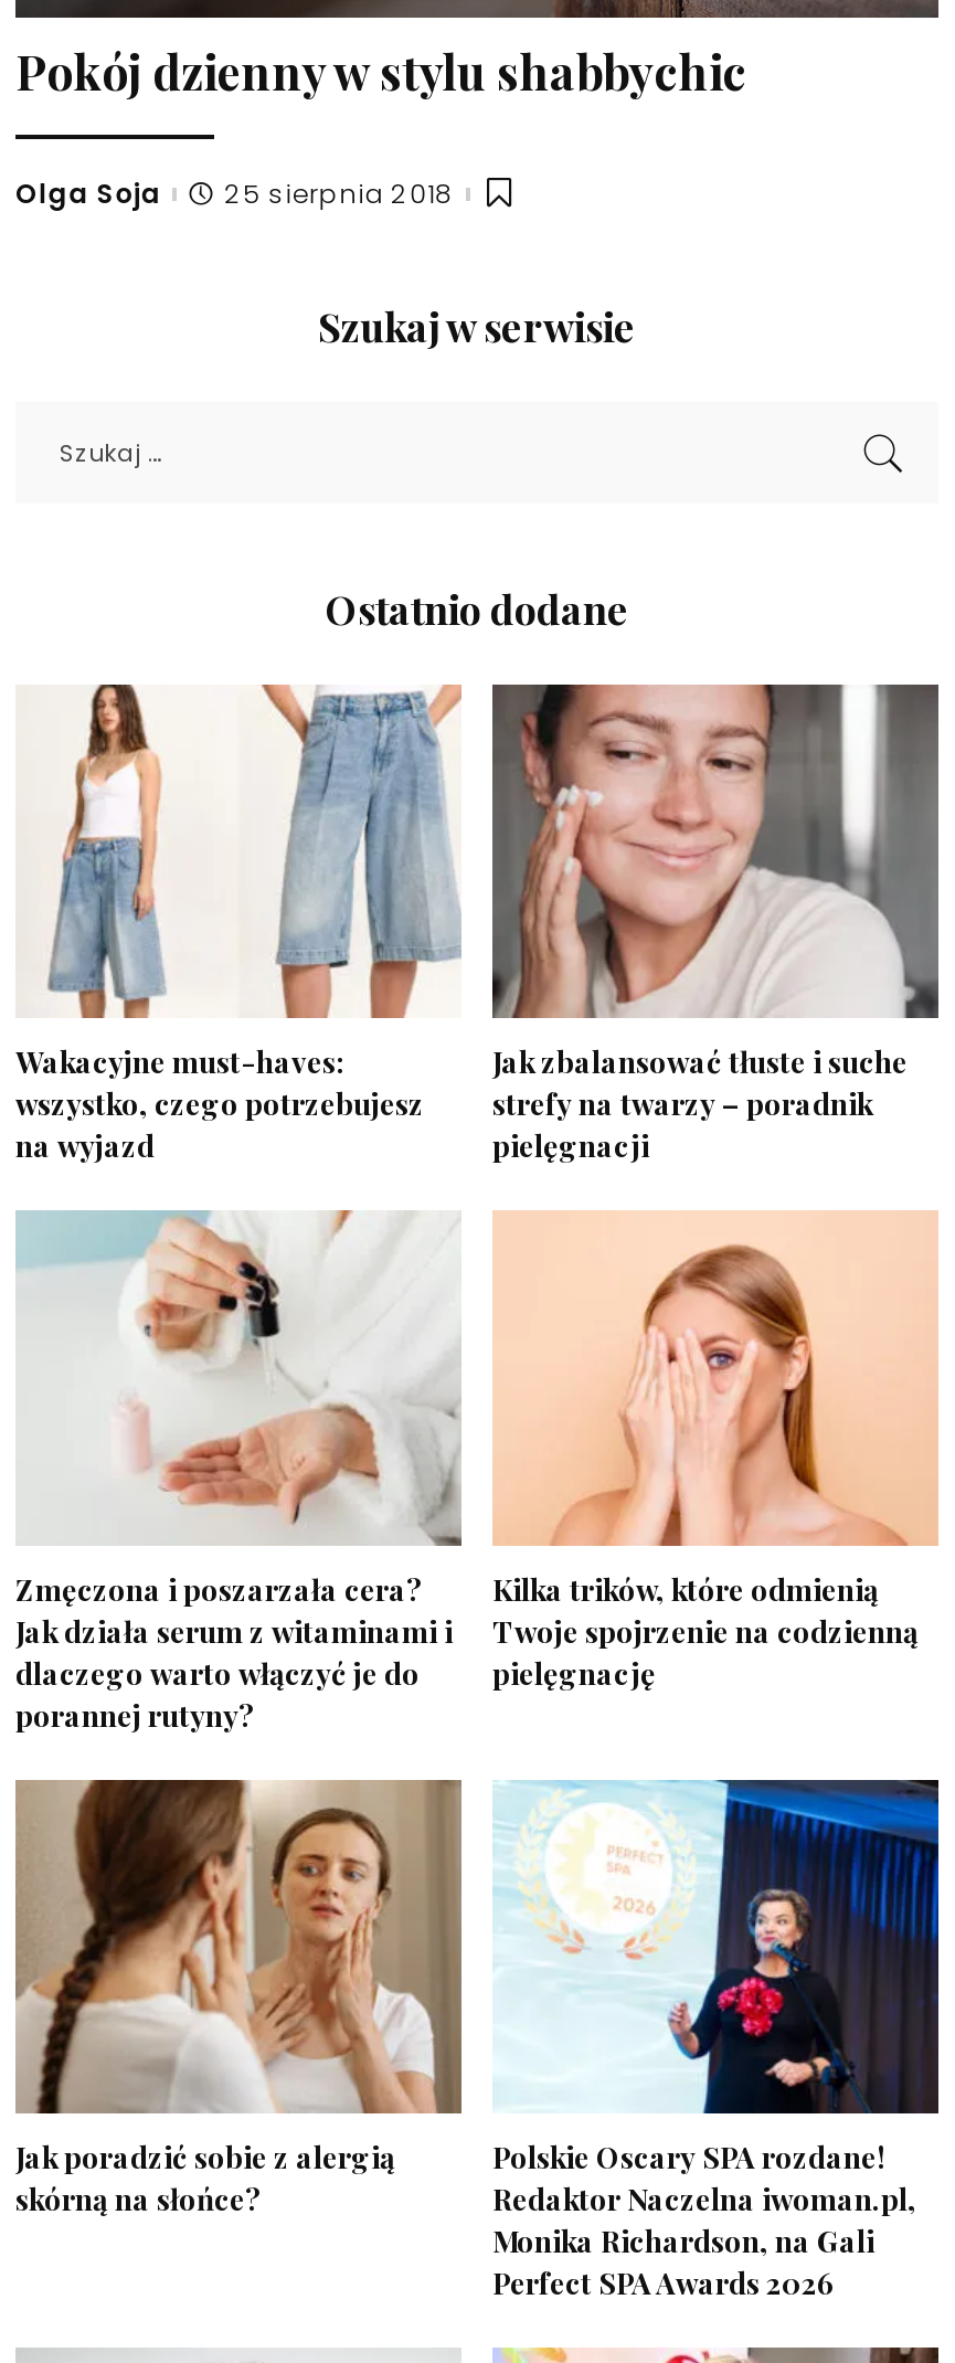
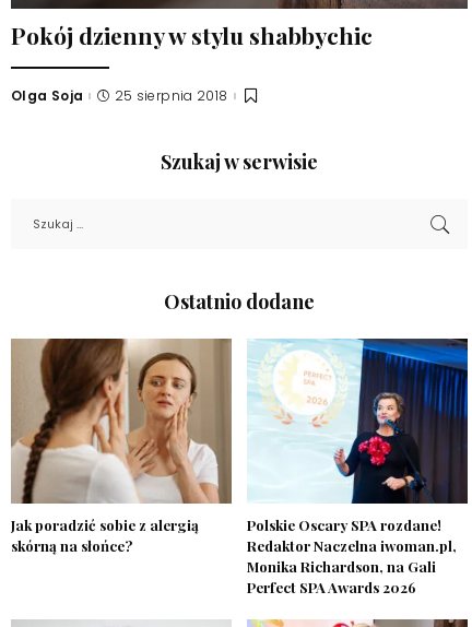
[15,685,461,1164] [image] | Wakacyjne must-haves: | wszystko, czego potrzebujesz | na wyjazd -> none
[490,682,938,1164] [image] | Jak zbalansować tłuste i suche | strefy na twarzy – poradnik | pielęgnacji -> none
[15,1208,461,1733] [image] | Zmęczona i poszarzała cera? | Jak działa serum z witaminami i | dlaczego warto włączyć je do | porannej rutyny? -> none
[492,1210,938,1691] [image] | Kilka trików, które odmienią | Twoje spojrzenie na codzienną | pielęgnację -> none

